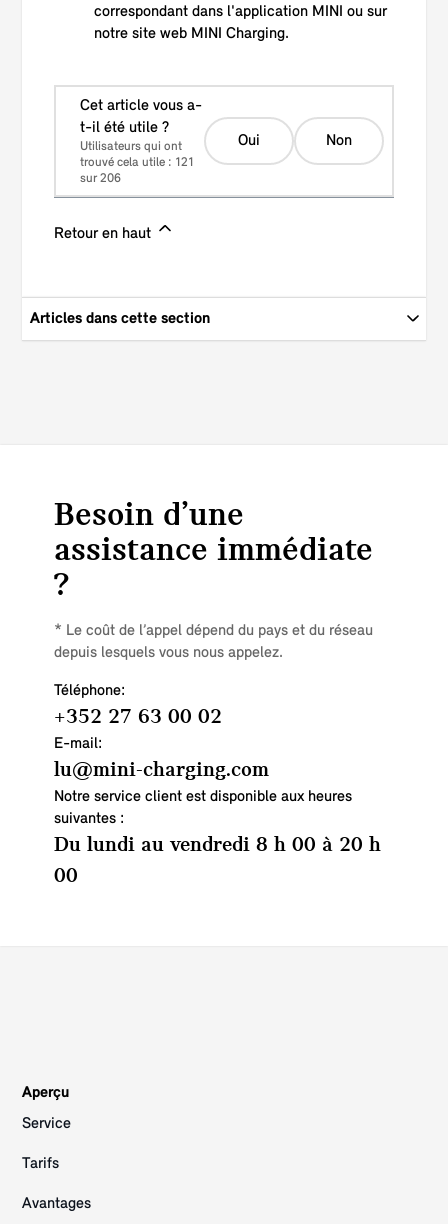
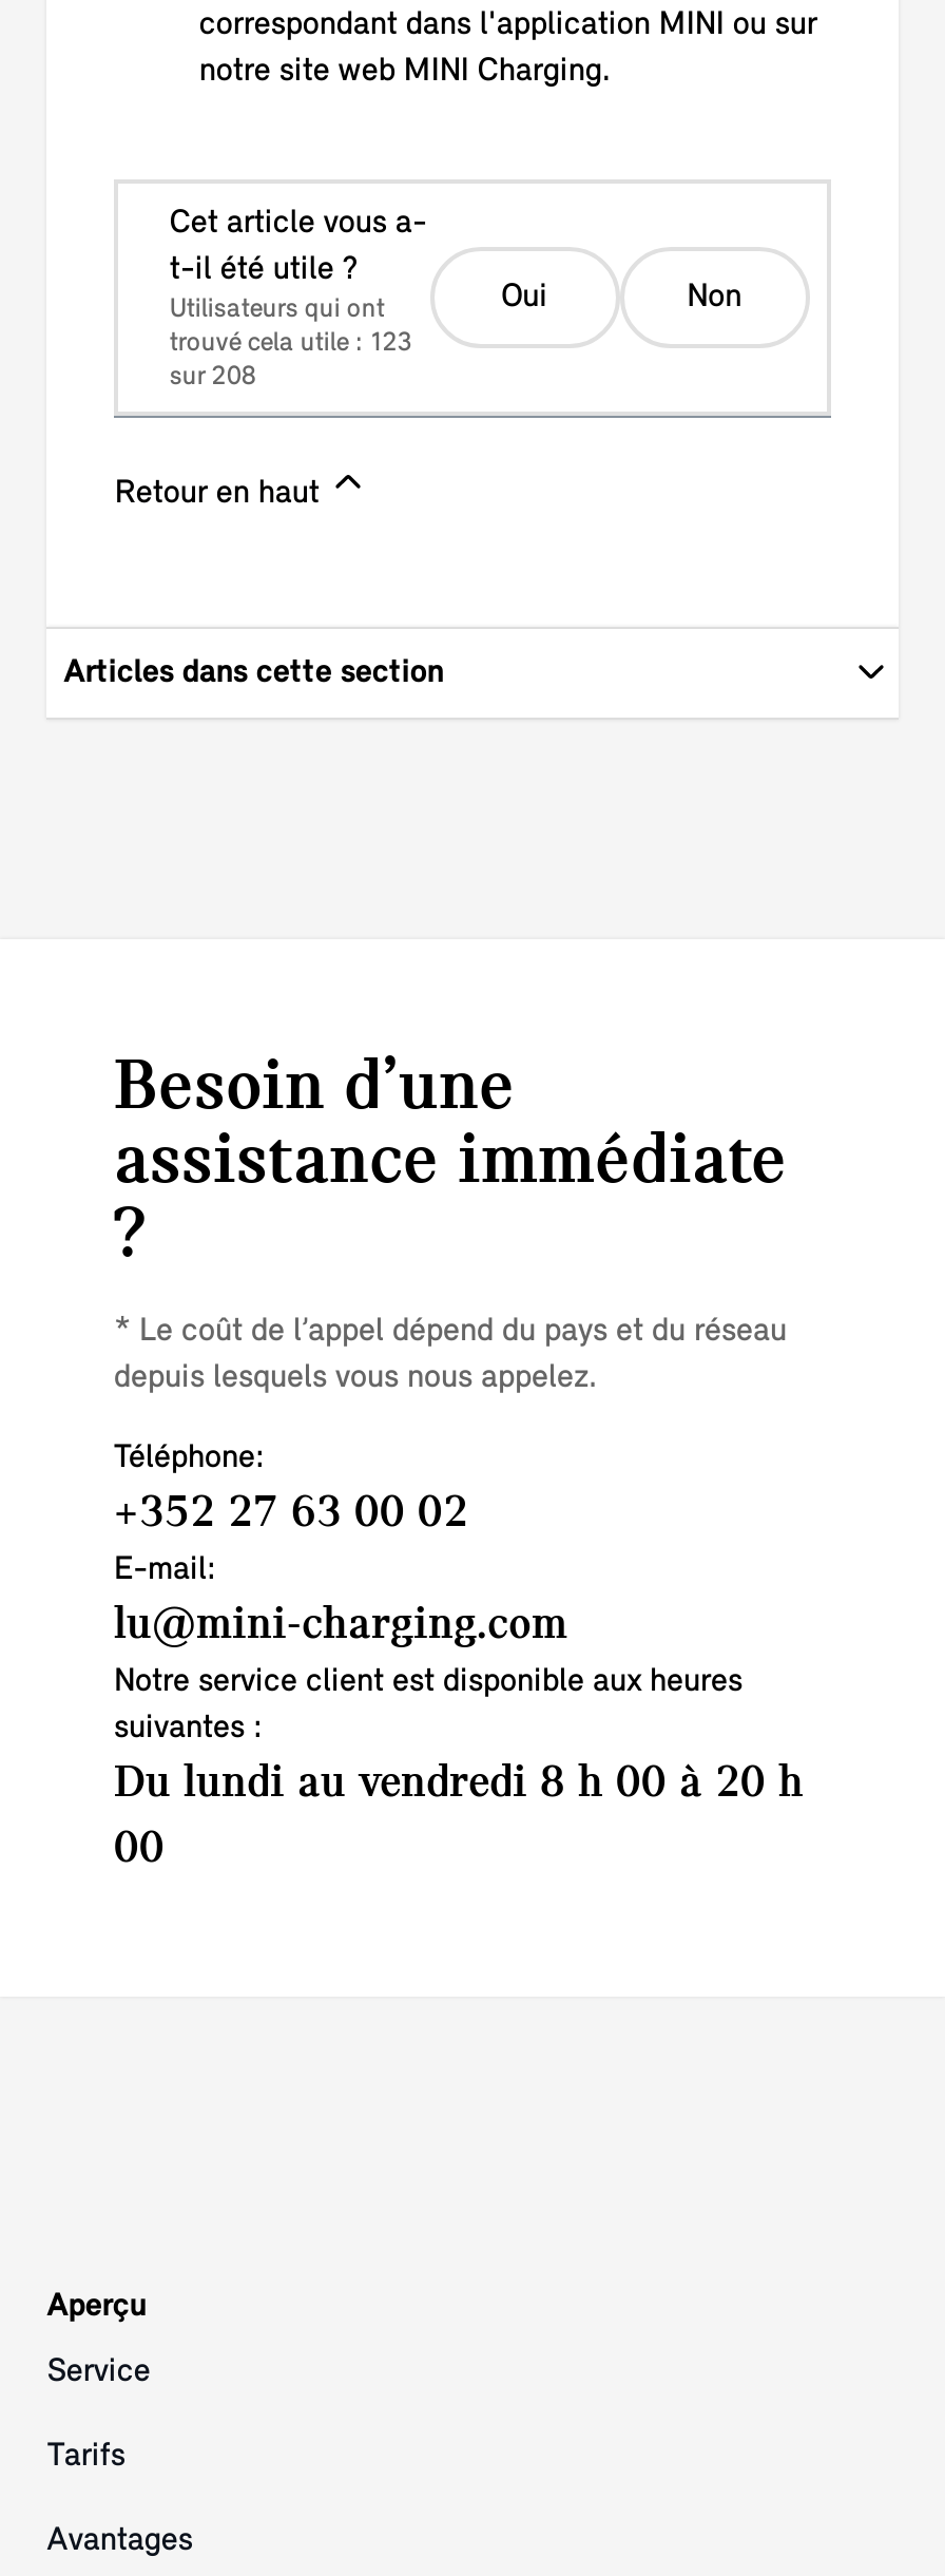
[80,156,194,169] trouvé cela utile : 121 -> [170,329,412,357] trouvé cela utile : 123
[80,172,121,185] sur 206 -> [170,363,256,391] sur 208

